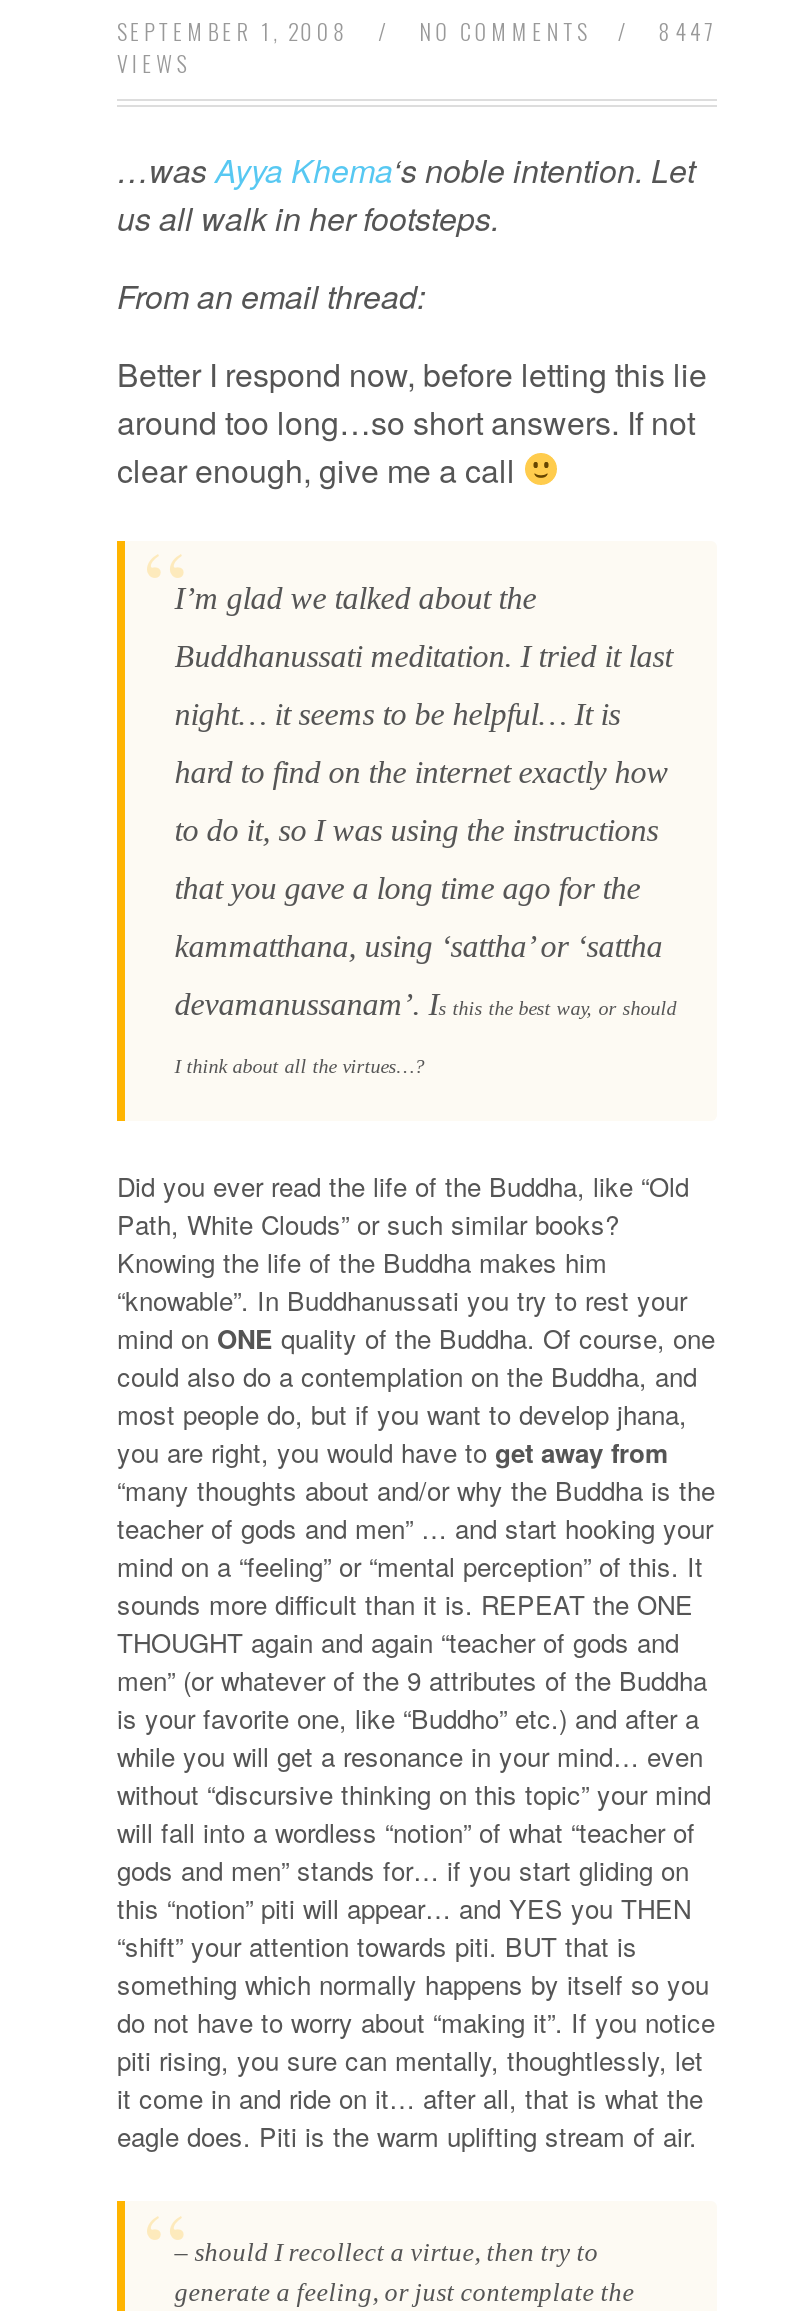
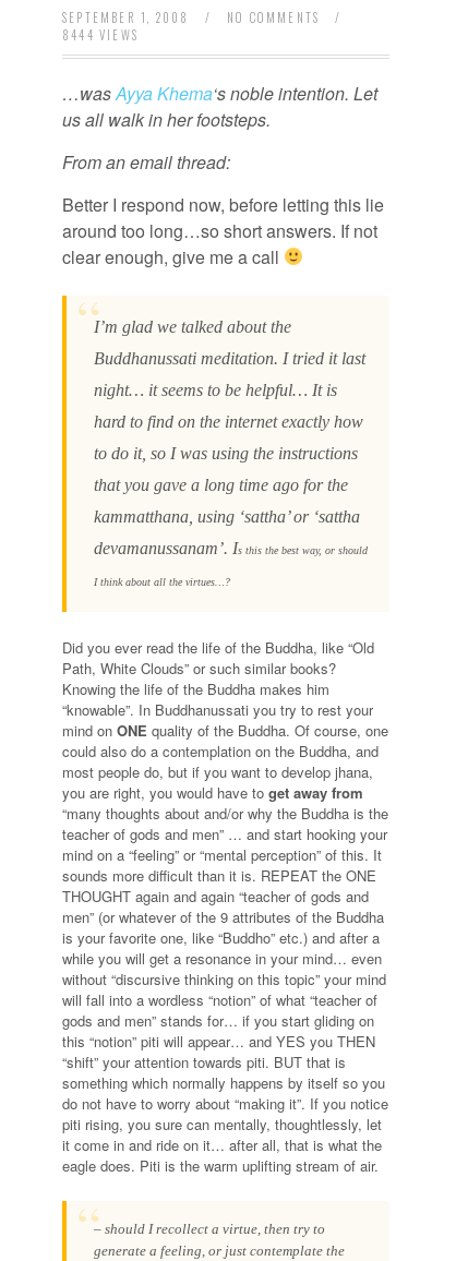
[117,14,716,78] 8447 | VIEWS -> [62,26,139,43] 8444 VIEWS

